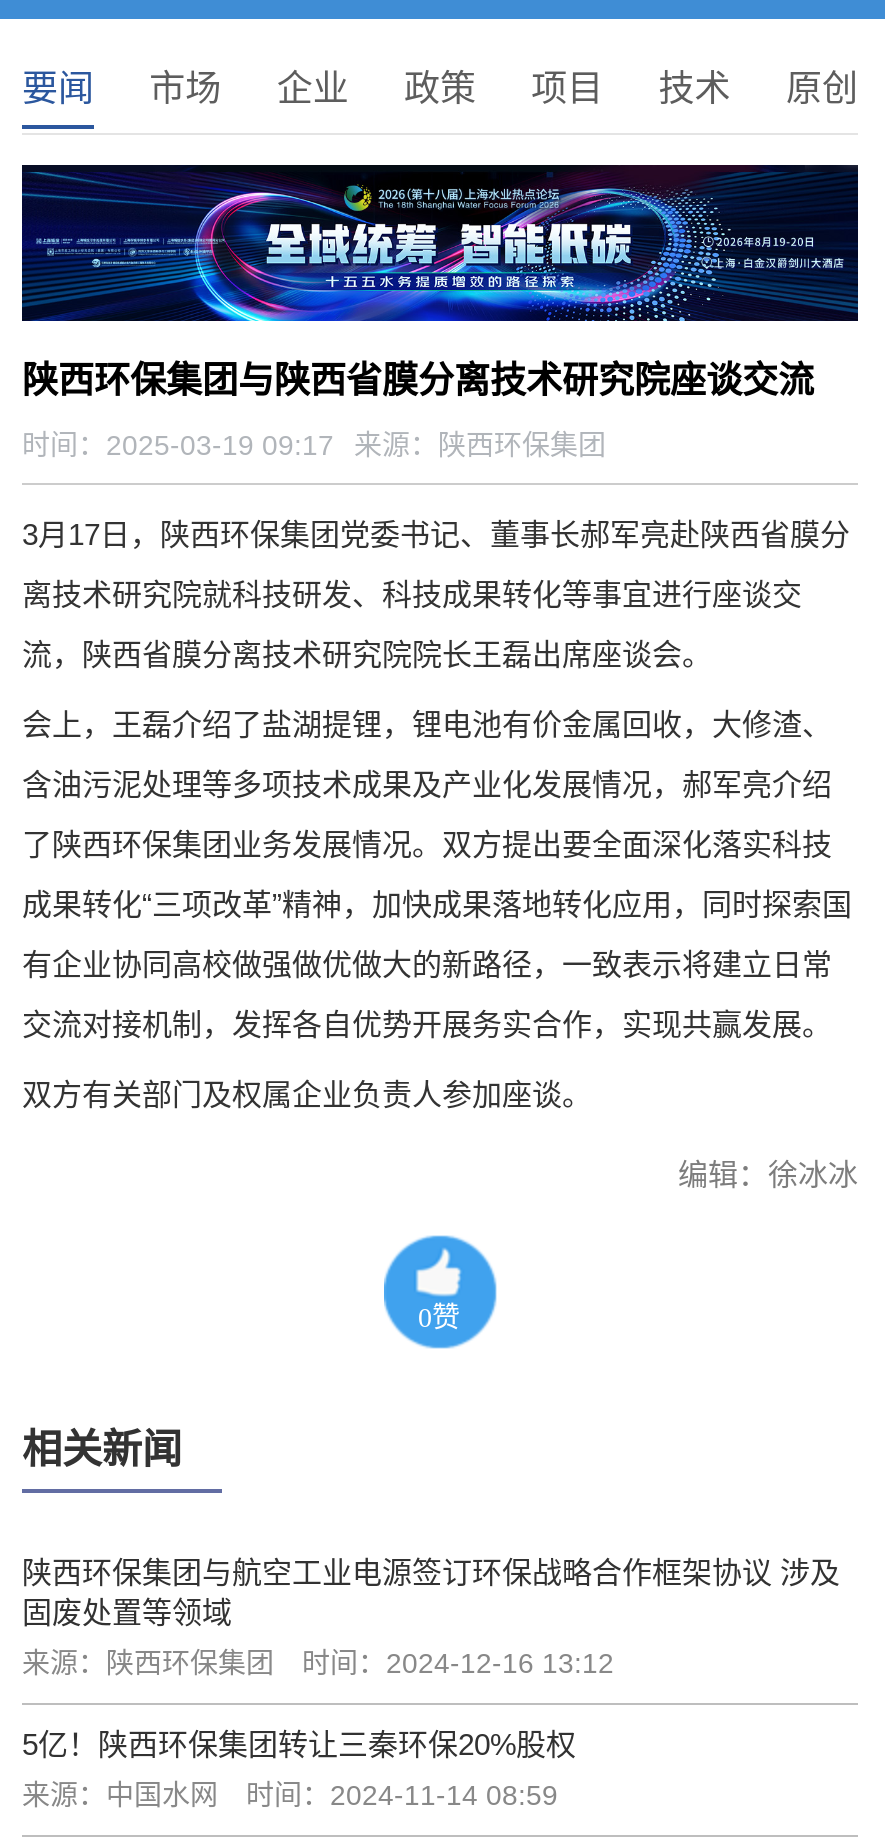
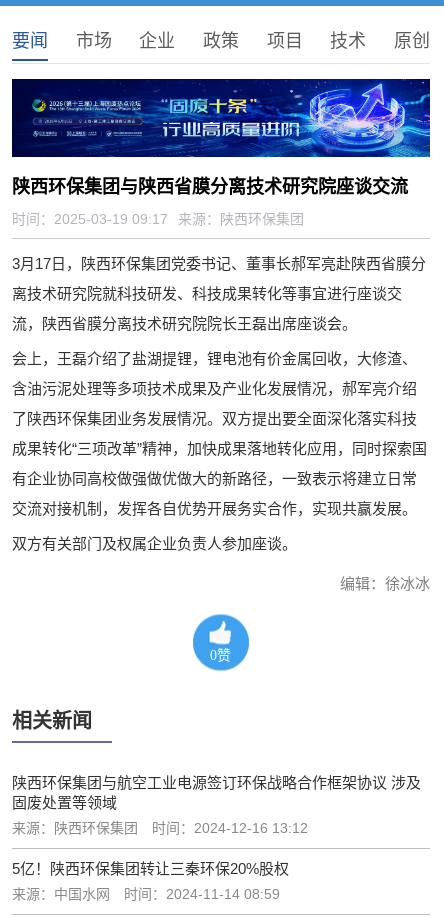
[22,165,860,323] [image] -> [14,79,431,158] [image]

